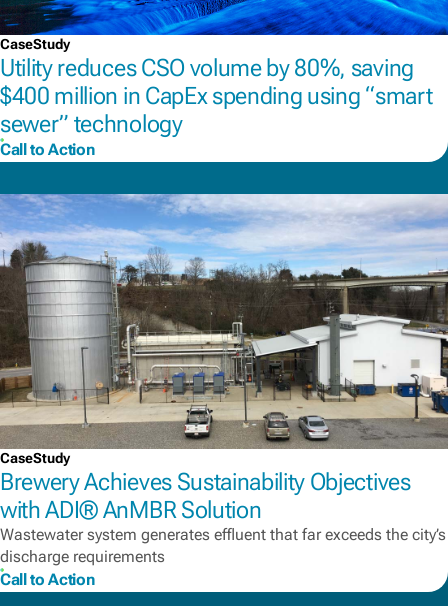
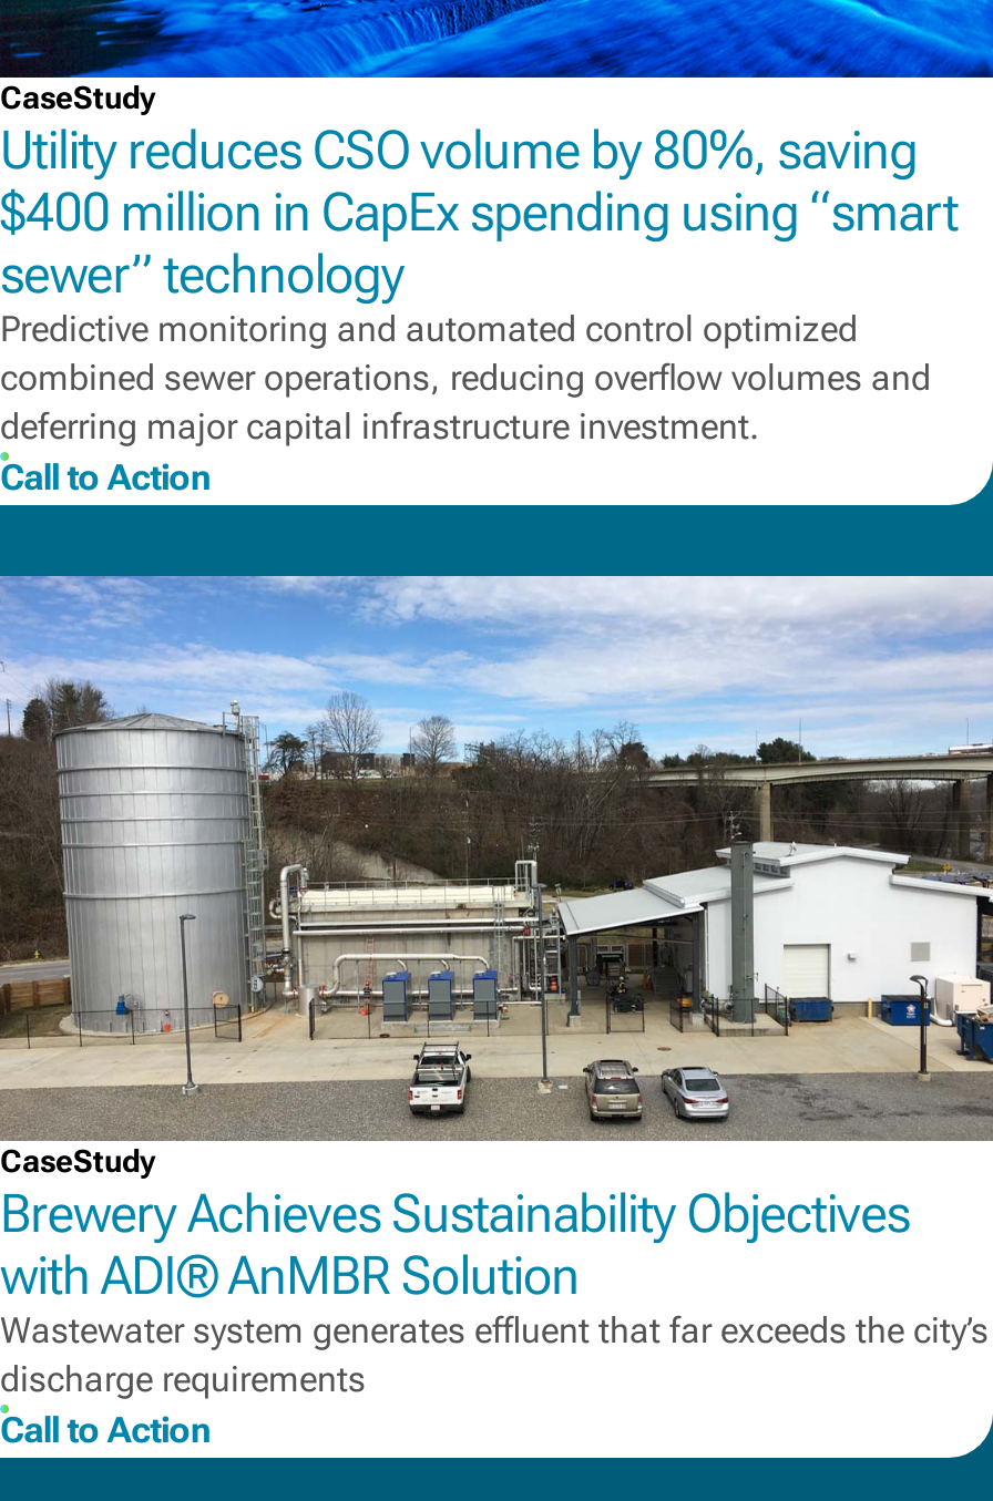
none -> [0,308,931,448] Predictive monitoring and automated control optimized | combined sewer operations, reducing overflow volumes and | deferring major capital infrastructure investment.

